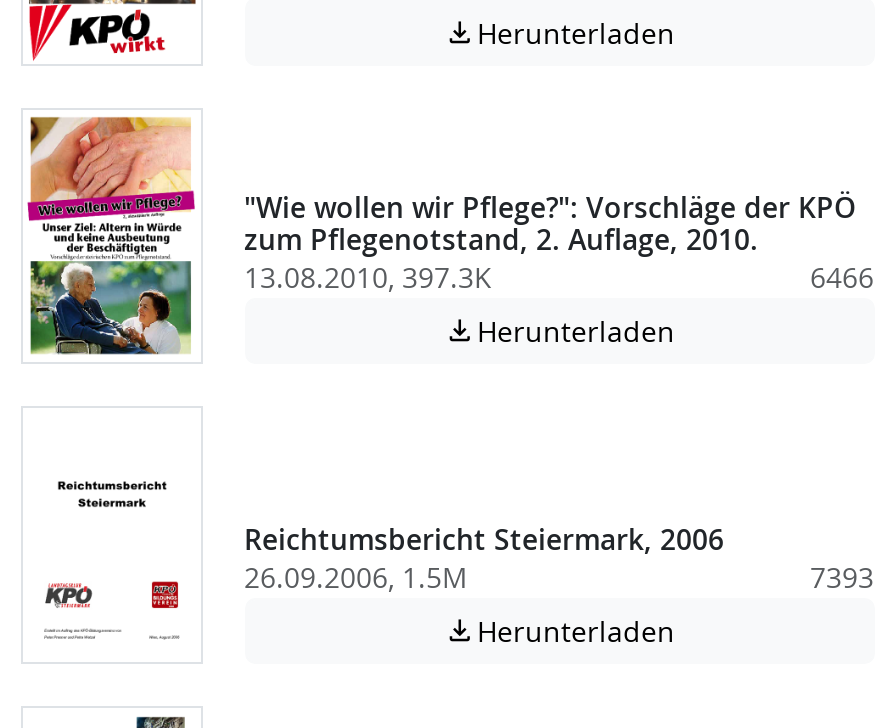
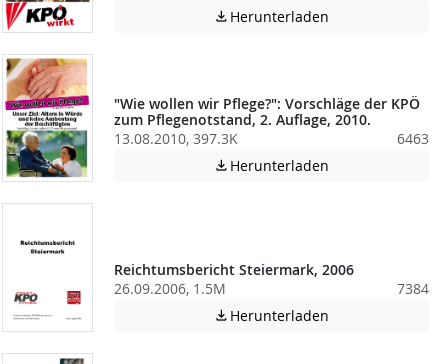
[810,258,874,296] 6466 -> [396,129,428,148] 6463
[810,557,874,595] 7393 -> [396,279,428,298] 7384

